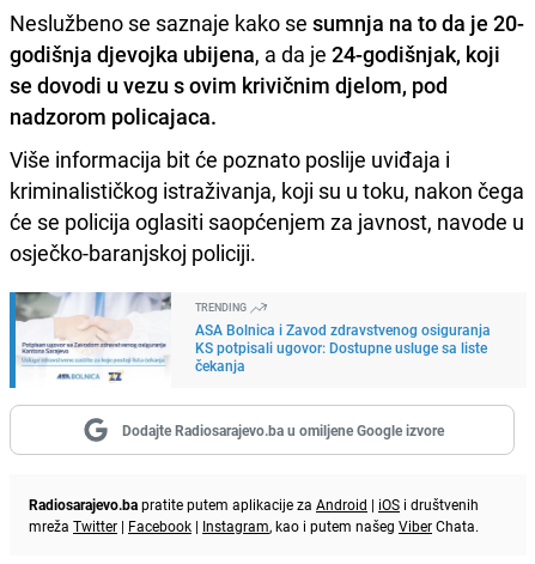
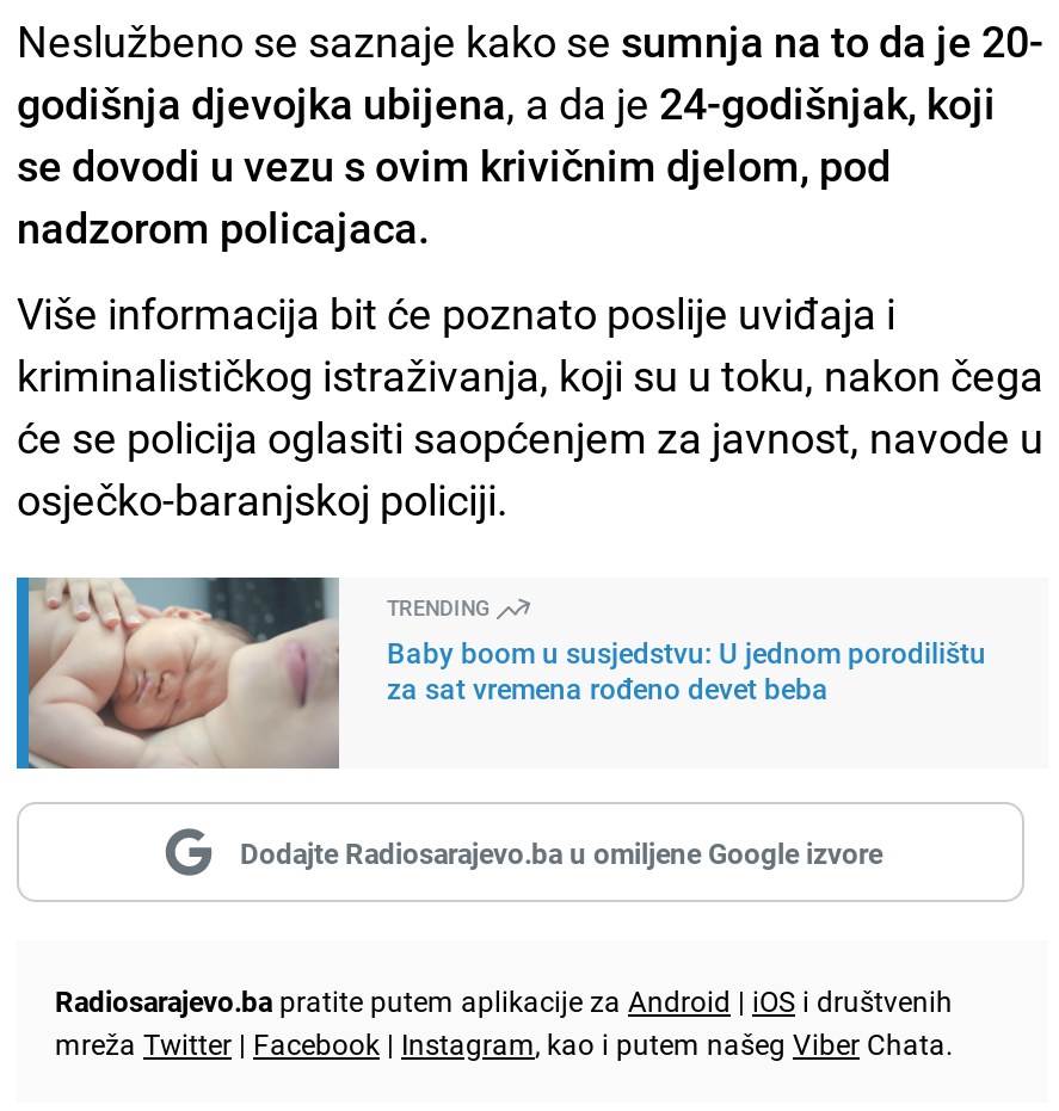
[14,291,491,388] [image] | ASA Bolnica i Zavod zdravstvenog osiguranja | KS potpisali ugovor: Dostupne usluge sa liste | čekanja -> [26,575,986,771] [image] | Baby boom u susjedstvu: U jednom porodilištu | za sat vremena rođeno devet beba

